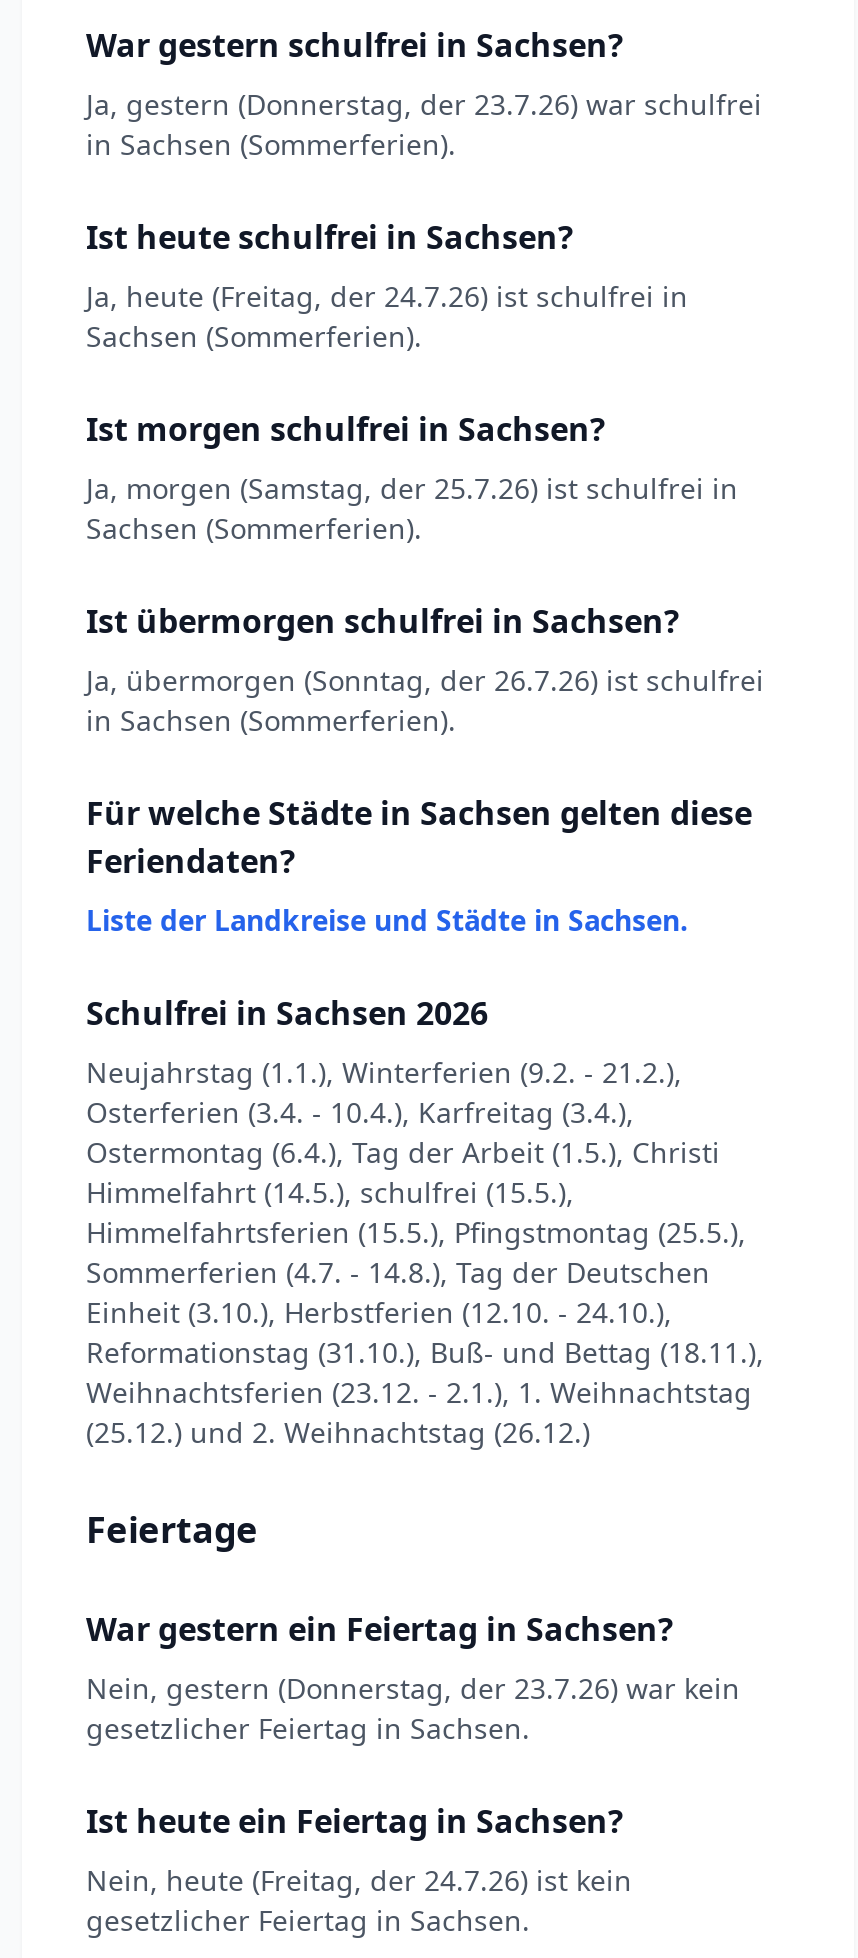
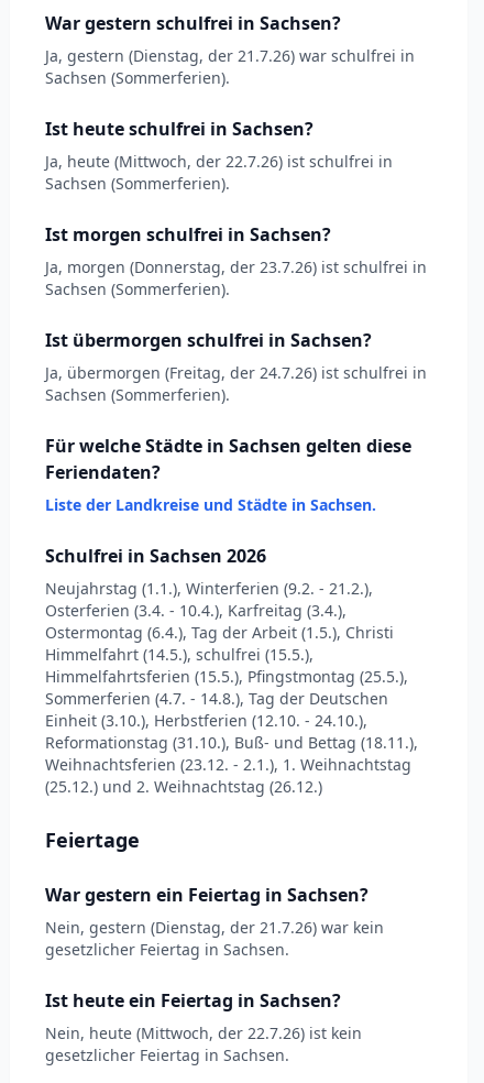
[86,85,762,163] Ja, gestern (Donnerstag, der 23.7.26) war schulfrei | in Sachsen (Sommerferien). -> [45,45,415,88] Ja, gestern (Dienstag, der 21.7.26) war schulfrei in | Sachsen (Sommerferien).
[86,277,688,315] Ja, heute (Freitag, der 24.7.26) ist schulfrei in -> [45,151,393,172] Ja, heute (Mittwoch, der 22.7.26) ist schulfrei in
[86,469,738,507] Ja, morgen (Samstag, der 25.7.26) ist schulfrei in -> [45,256,427,277] Ja, morgen (Donnerstag, der 23.7.26) ist schulfrei in
[86,661,764,739] Ja, übermorgen (Sonntag, der 26.7.26) ist schulfrei | in Sachsen (Sommerferien). -> [45,362,427,405] Ja, übermorgen (Freitag, der 24.7.26) ist schulfrei in | Sachsen (Sommerferien).
[86,1669,740,1707] Nein, gestern (Donnerstag, der 23.7.26) war kein -> [45,917,384,938] Nein, gestern (Dienstag, der 21.7.26) war kein
[86,1861,632,1899] Nein, heute (Freitag, der 24.7.26) ist kein -> [45,1022,362,1043] Nein, heute (Mittwoch, der 22.7.26) ist kein

